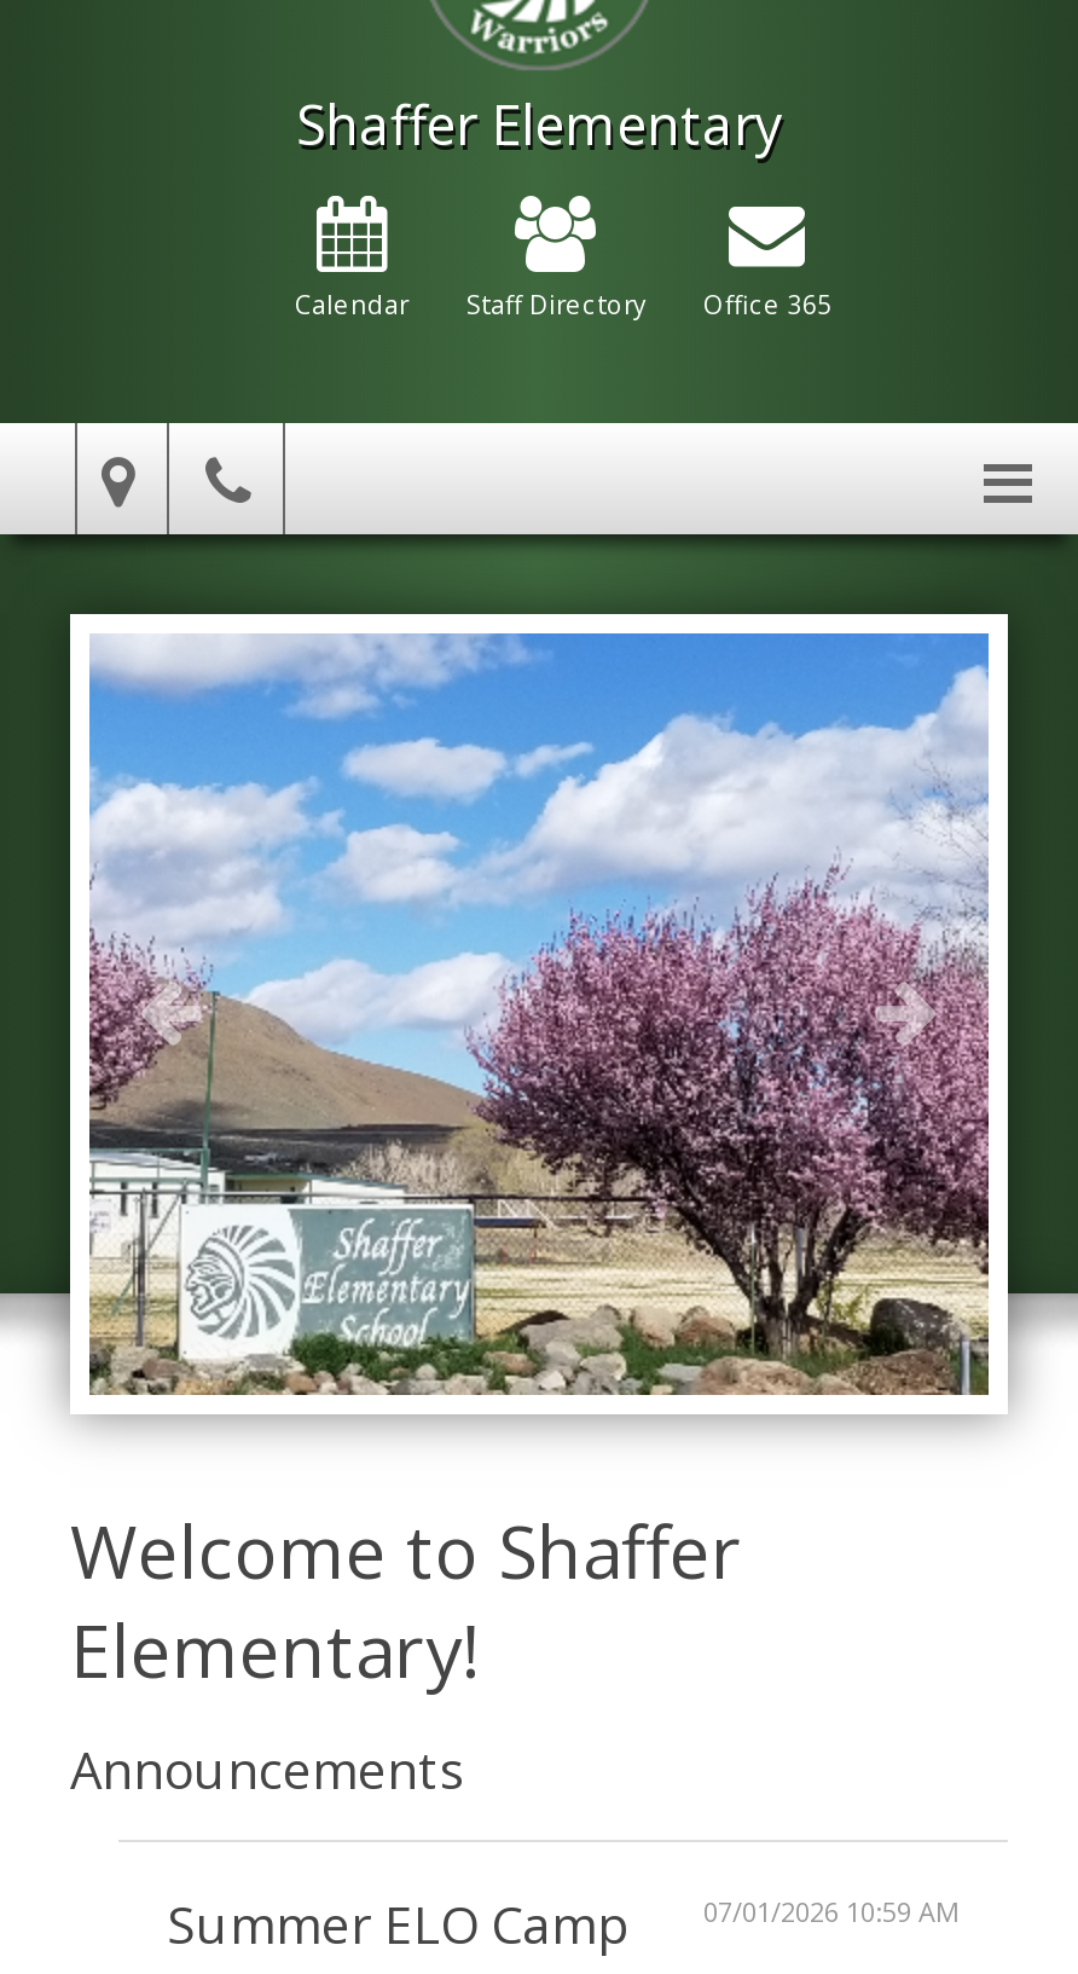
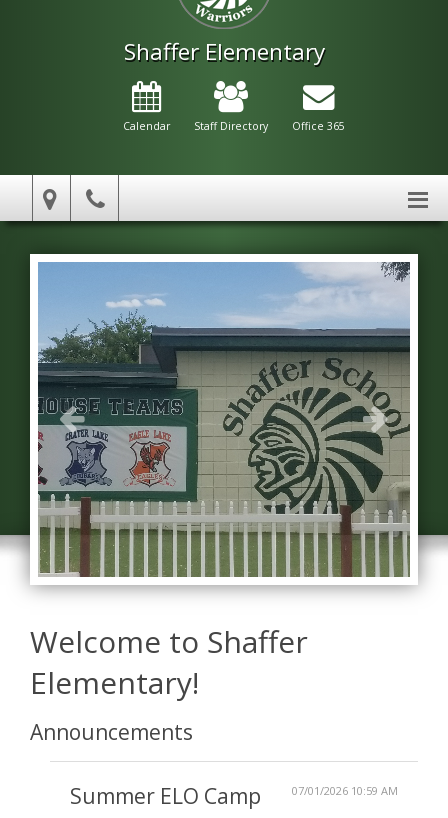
[87,631,991,1395] [image] -> [37,261,411,577] [image]

